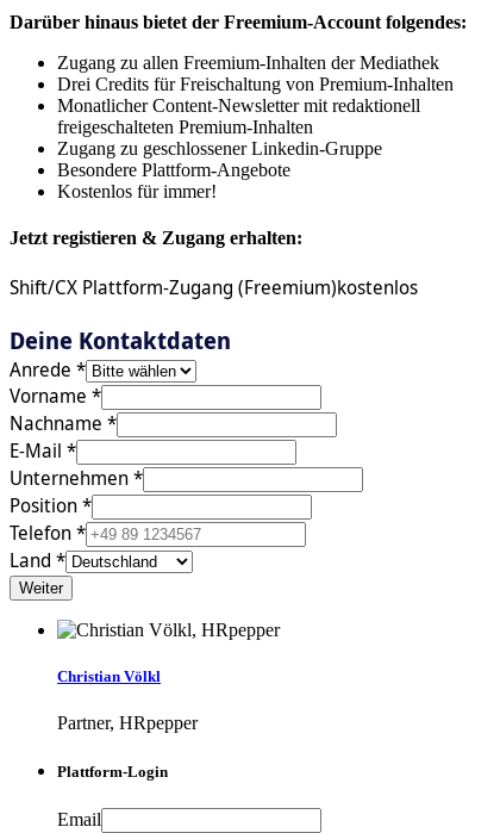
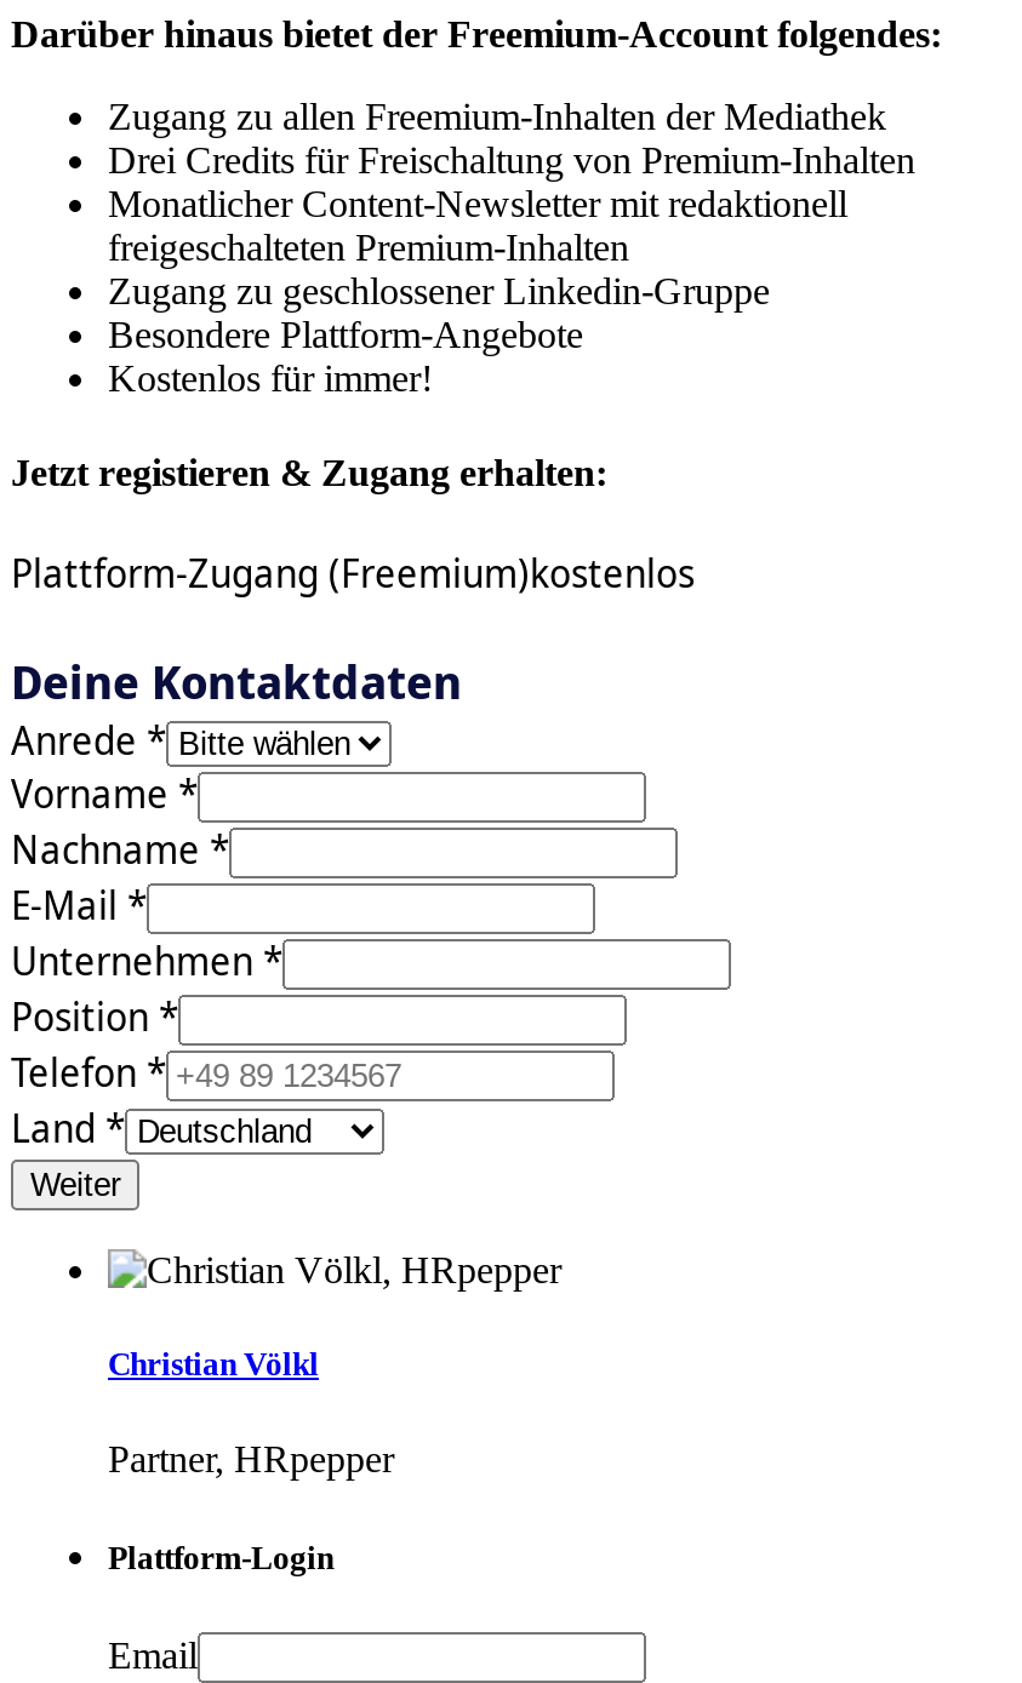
[10,275,418,301] Shift/CX Plattform-Zugang (Freemium)kostenlos -> [11,547,695,601] Plattform-Zugang (Freemium)kostenlos

